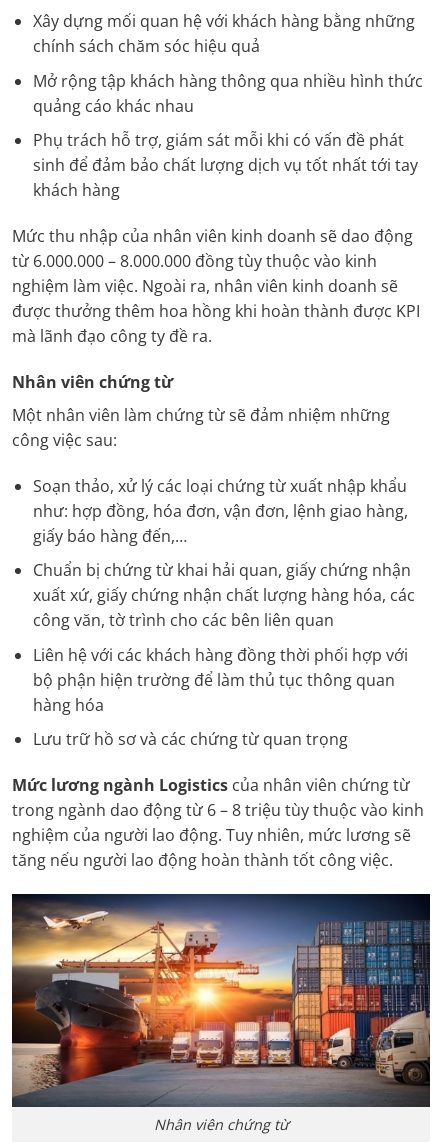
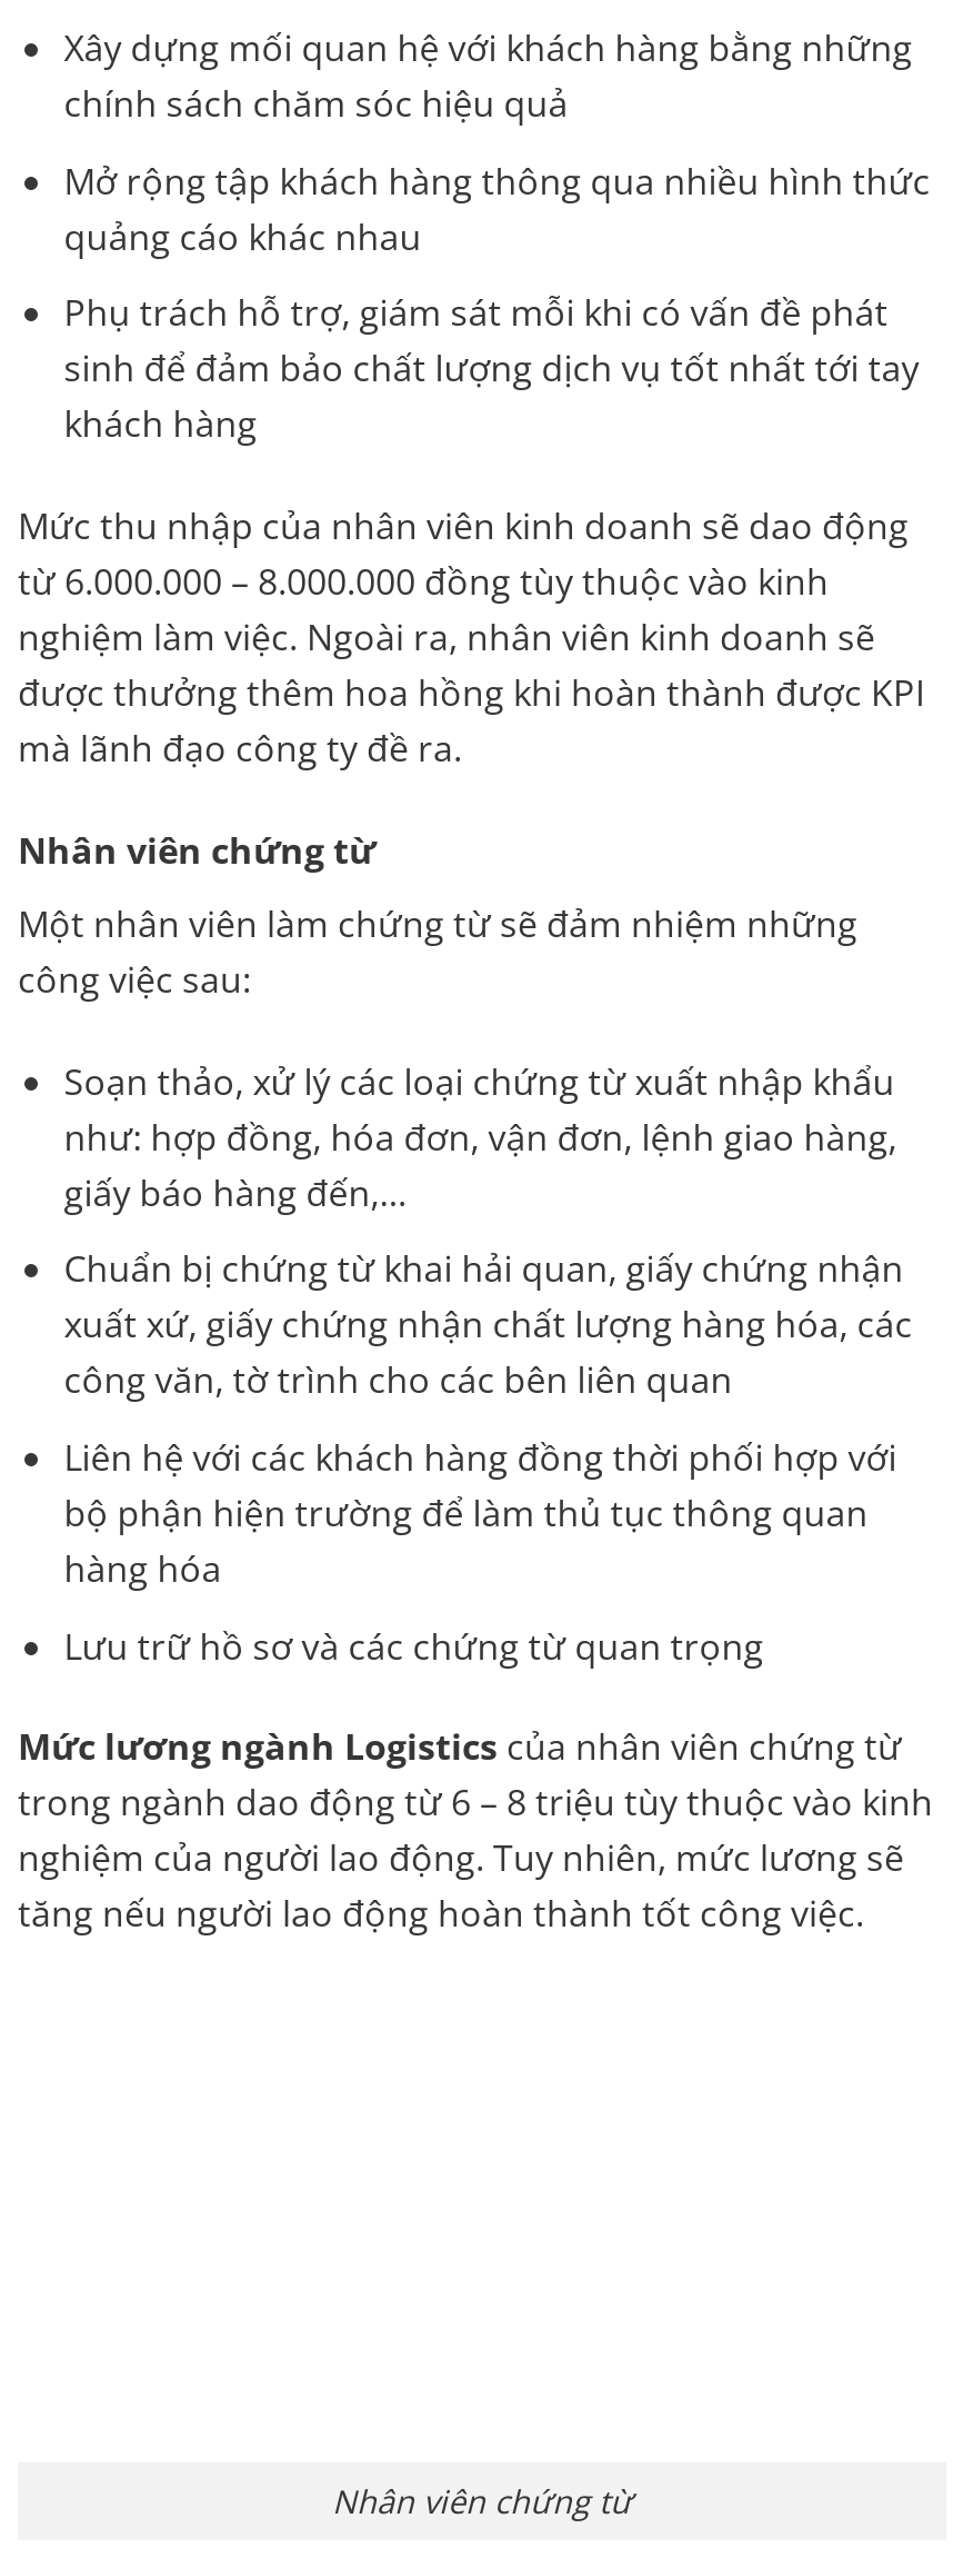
[11,893,431,1108] [image] -> none

